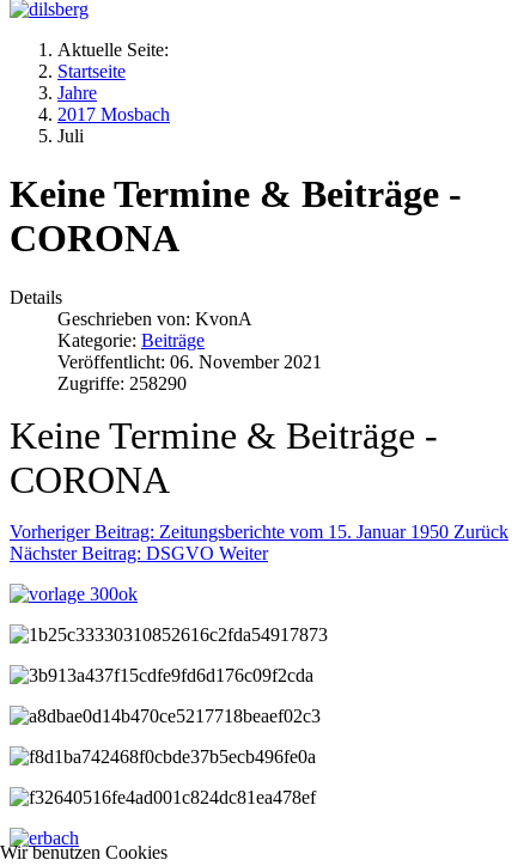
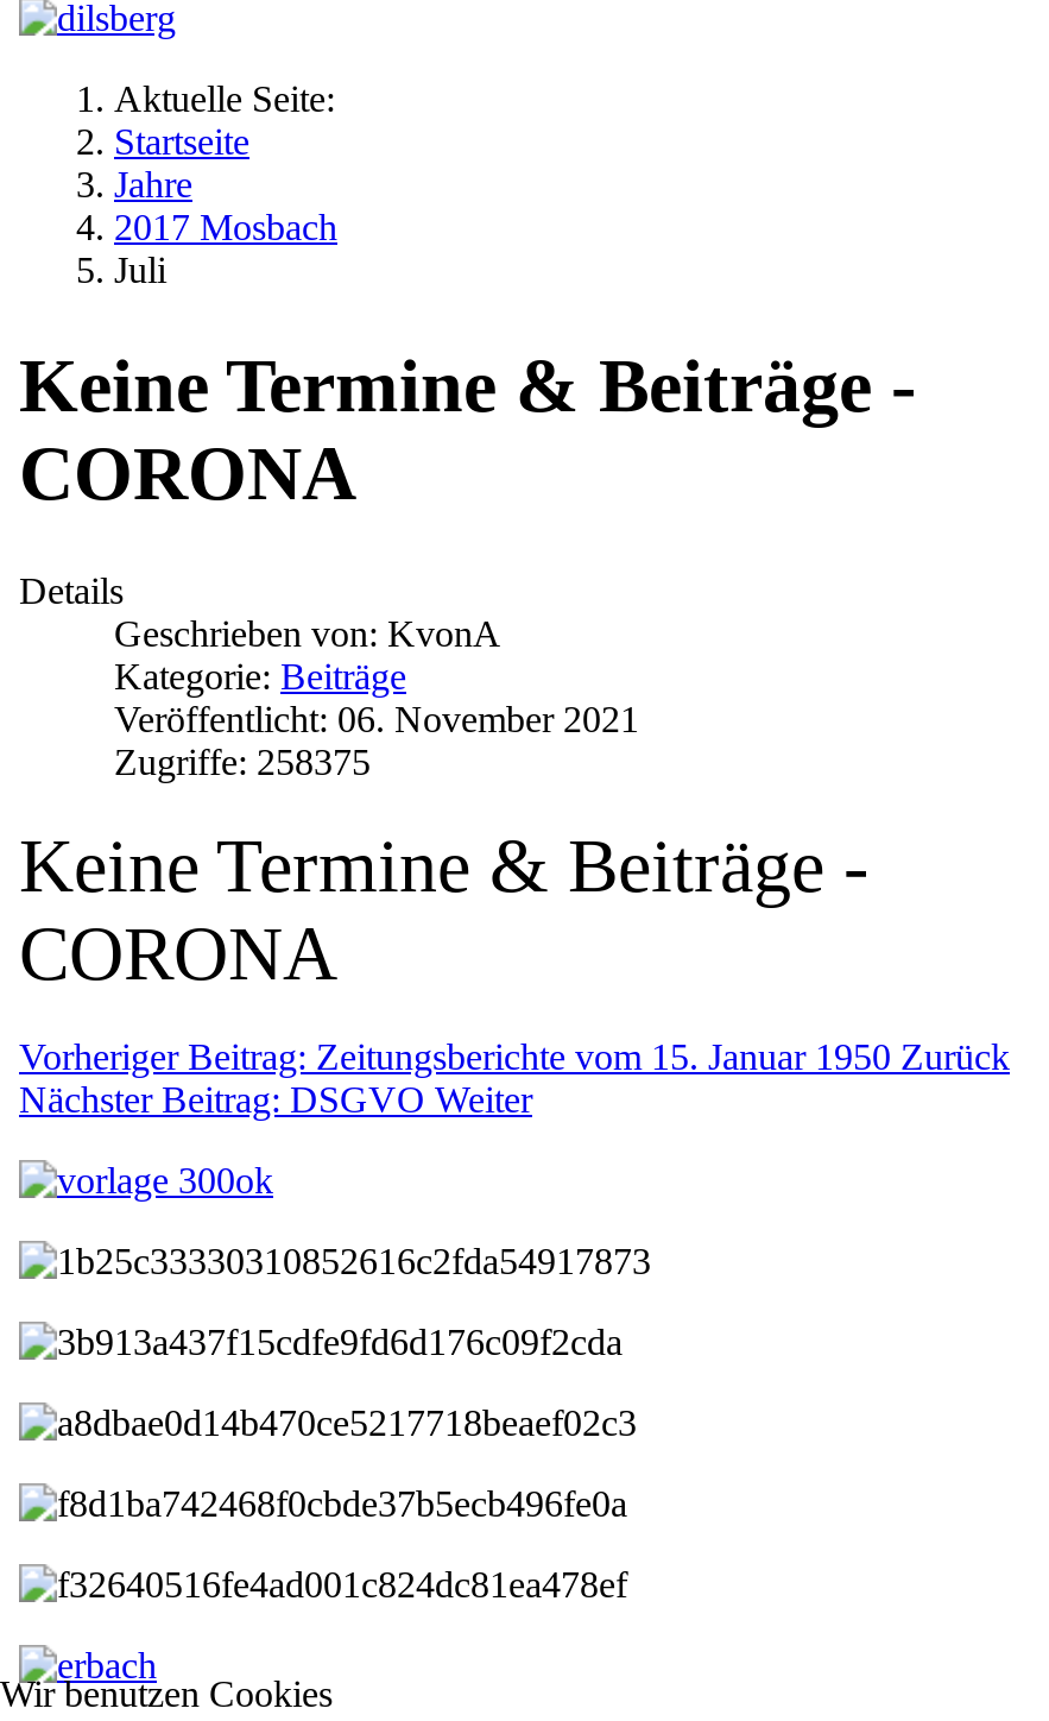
[57,373,187,393] Zugriffe: 258290 -> [114,741,371,782] Zugriffe: 258375

